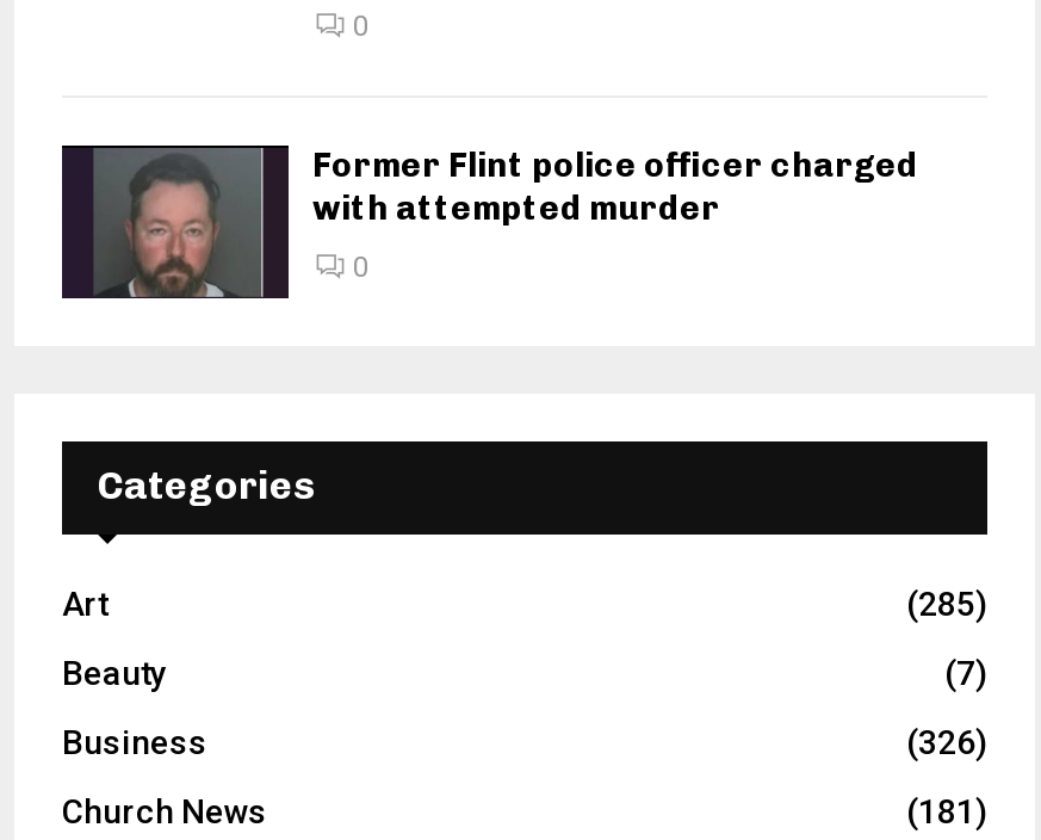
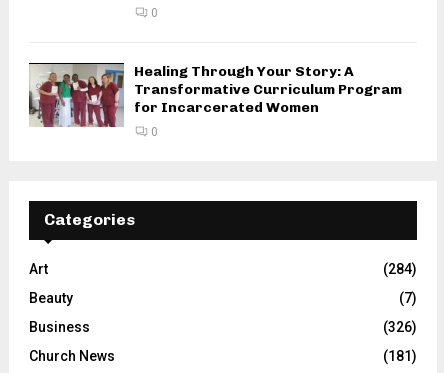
[60,146,918,301] [image] | Former Flint police officer charged | with attempted murder -> [28,63,402,142] [image] | Healing Through Your Story: A | Transformative Curriculum Program | for Incarcerated Women
[906,584,987,622] (285) -> [383,261,417,277] (284)

